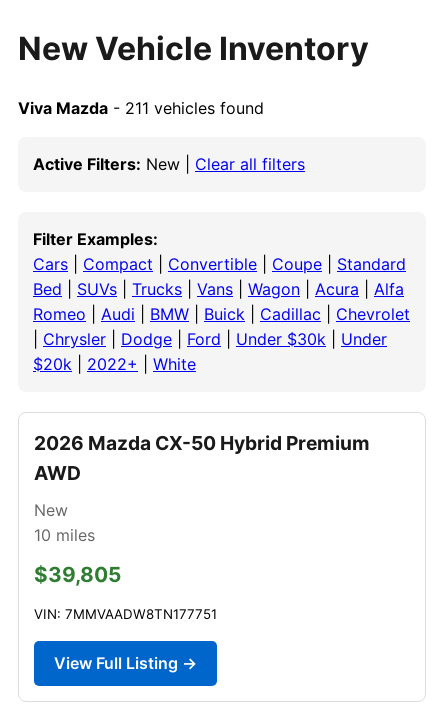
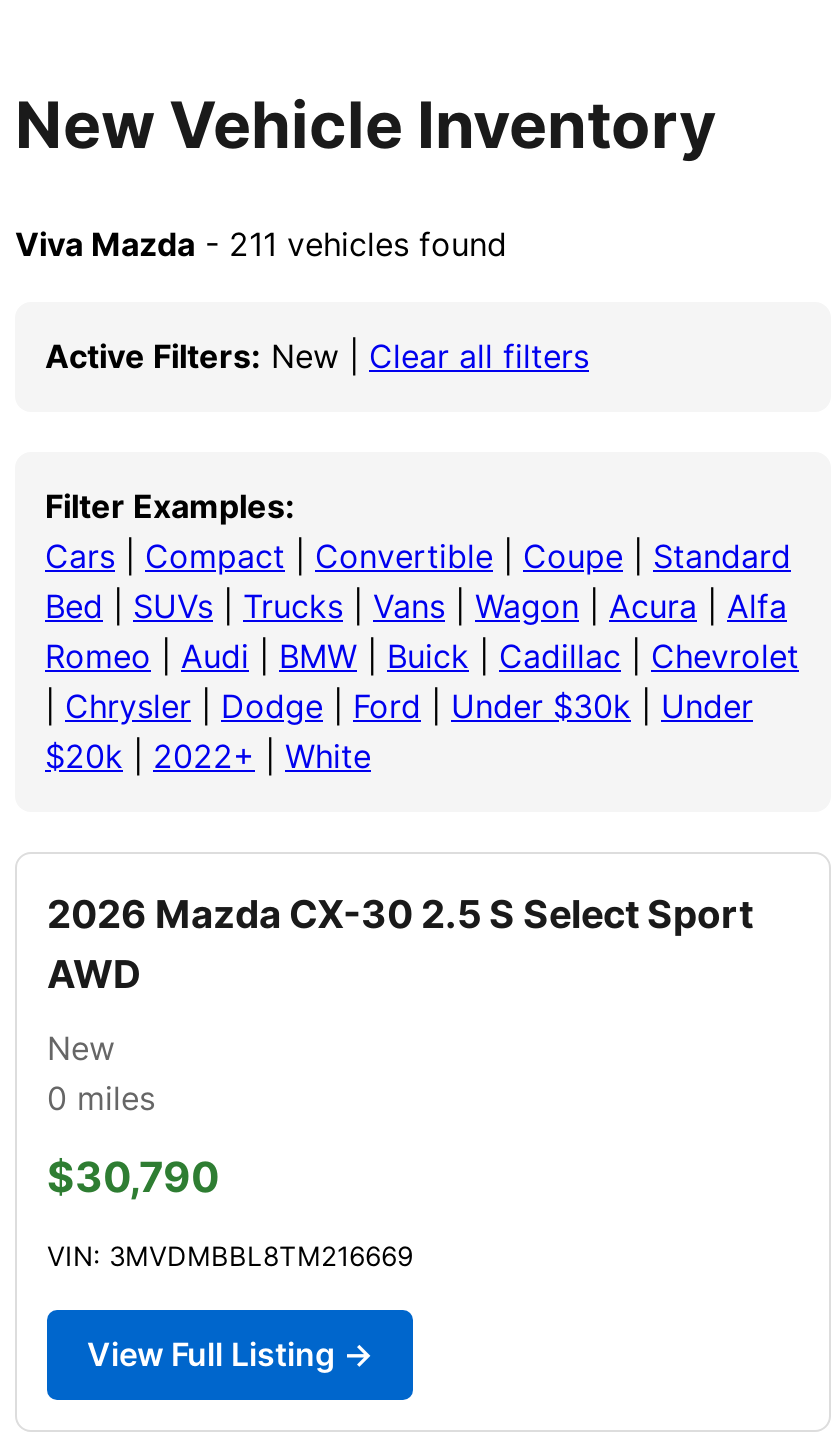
[34,431,370,455] 2026 Mazda CX-50 Hybrid Premium -> [47,890,753,938] 2026 Mazda CX-30 2.5 S Select Sport
[34,525,95,545] 10 miles -> [47,1078,155,1118] 0 miles
[34,562,121,587] $39,805 -> [47,1152,219,1202] $30,790
[34,606,217,622] VIN: 7MMVAADW8TN177751 -> [47,1240,413,1272] VIN: 3MVDMBBL8TM216669

